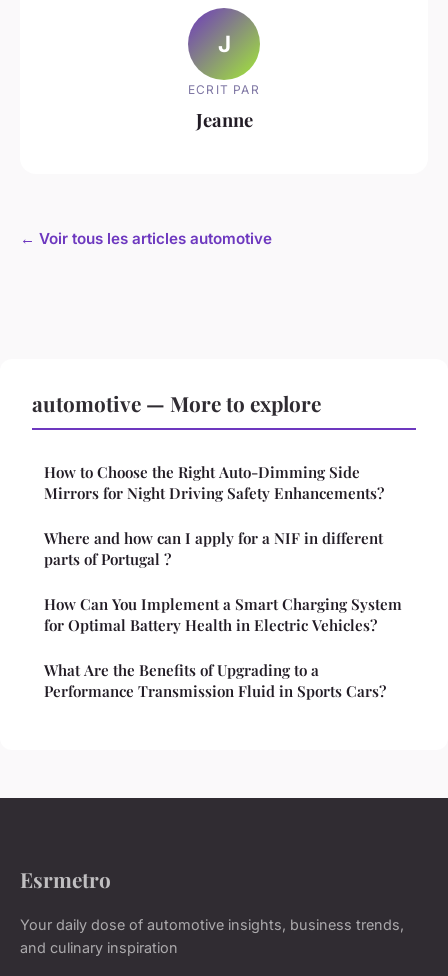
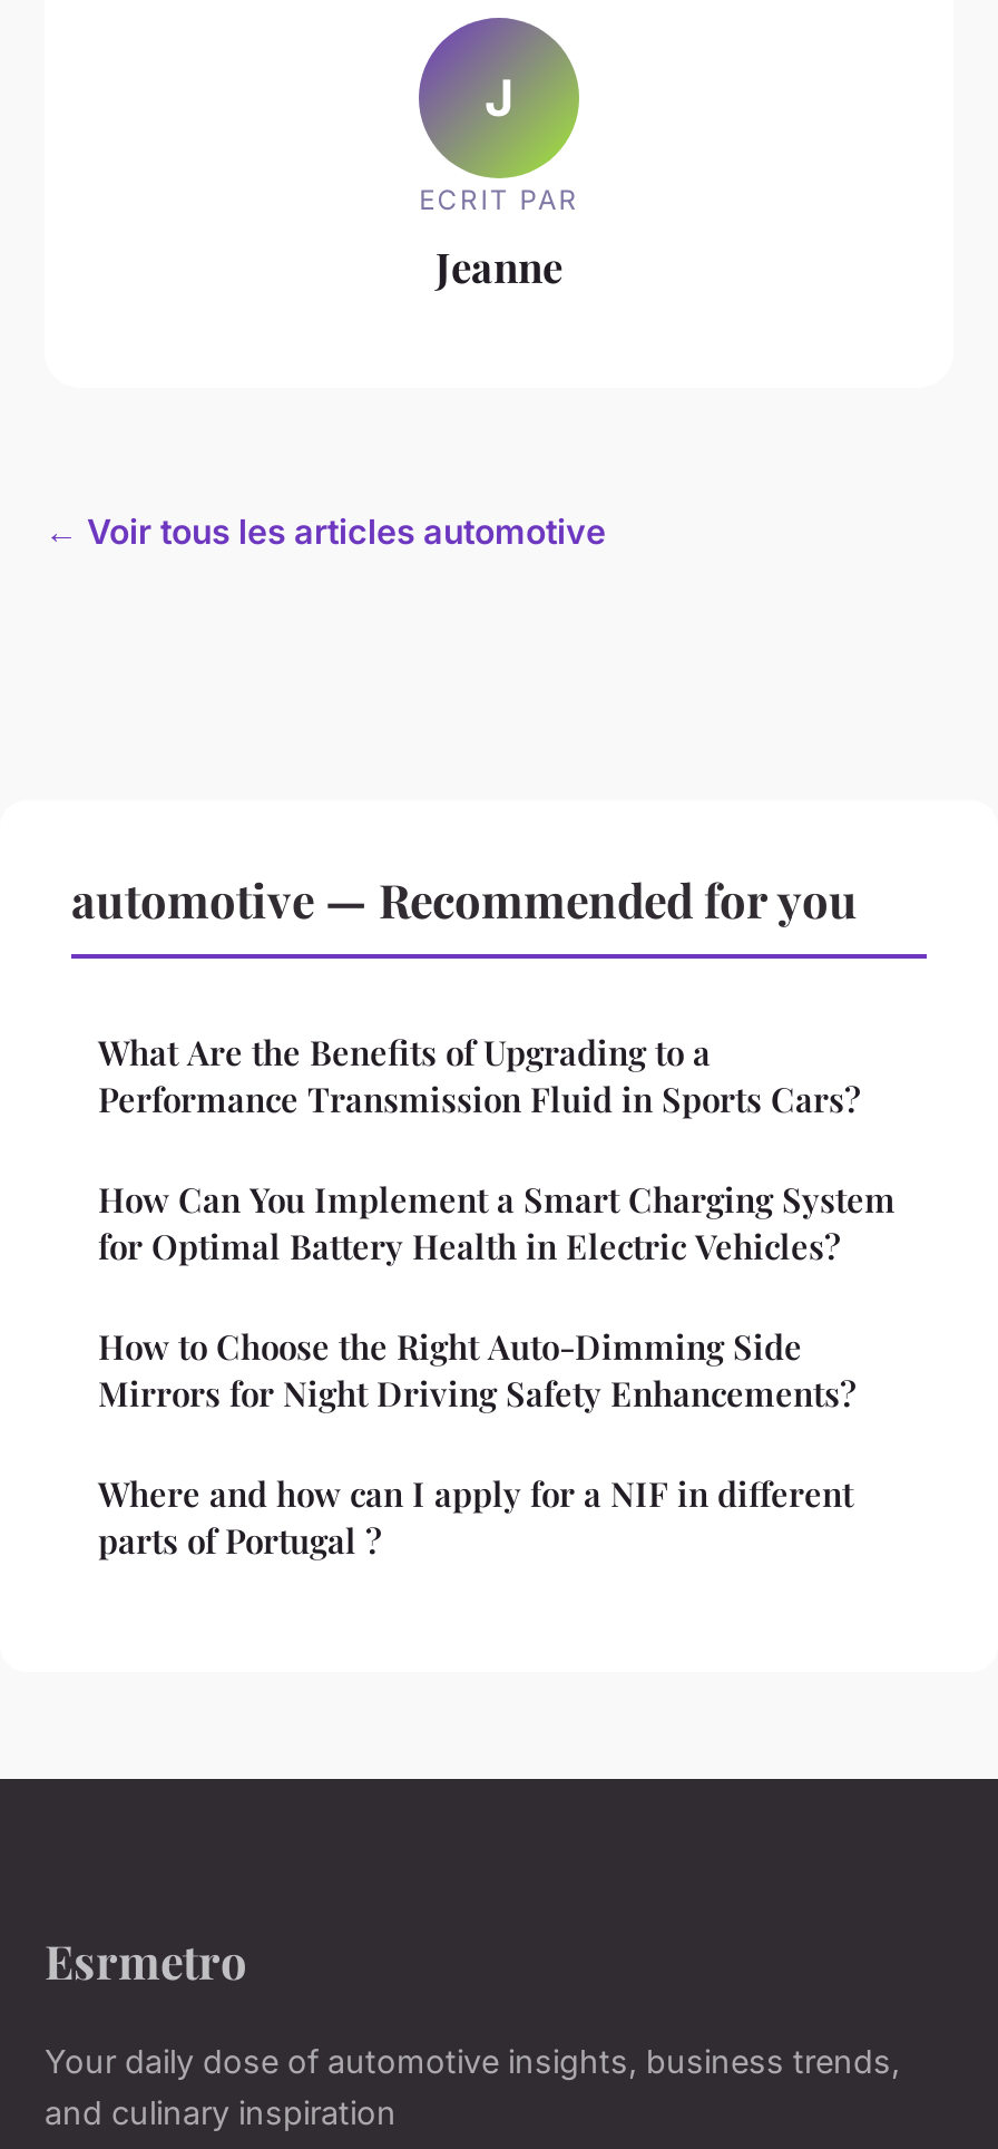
[32,388,321,416] automotive — More to explore -> [71,866,858,928] automotive — Recommended for you
moved [44,461,384,568] -> [98,1323,855,1562]: How to Choose the Right Auto-Dimming Side | Mirrors for Night Driving Safety Enhancements? | Where and how can I apply for a NIF in different | parts of Portugal ?
moved [44,593,402,700] -> [98,1029,896,1267]: How Can You Implement a Smart Charging System | for Optimal Battery Health in Electric Vehicles? | What Are the Benefits of Upgrading to a | Performance Transmission Fluid in Sports Cars?

